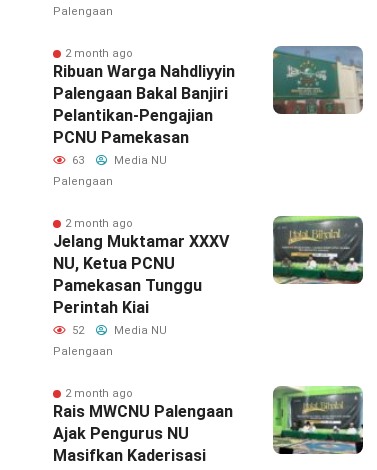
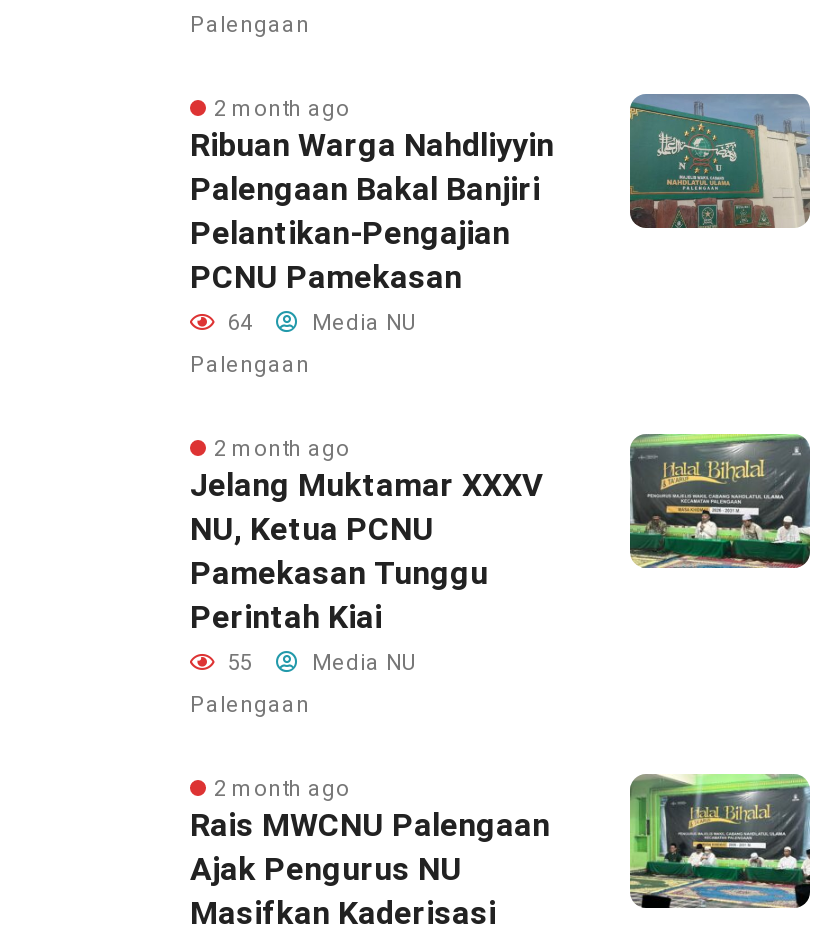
[69,154,84,167] 63 -> [222,309,252,335] 64
[69,324,84,337] 52 -> [222,649,252,675] 55

